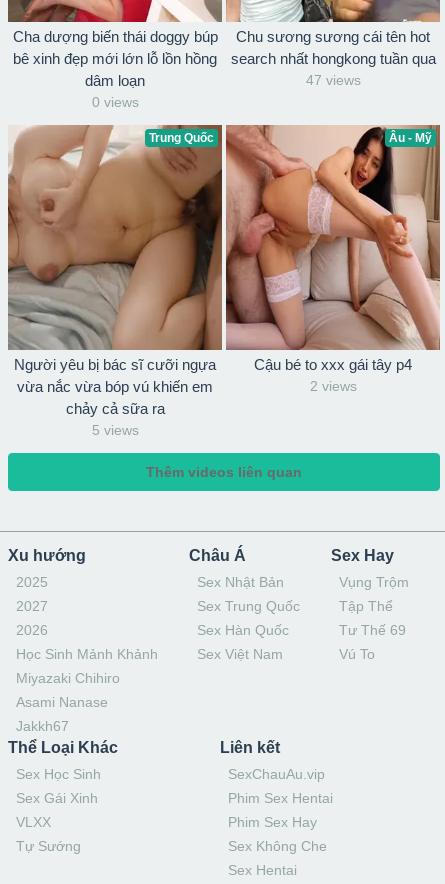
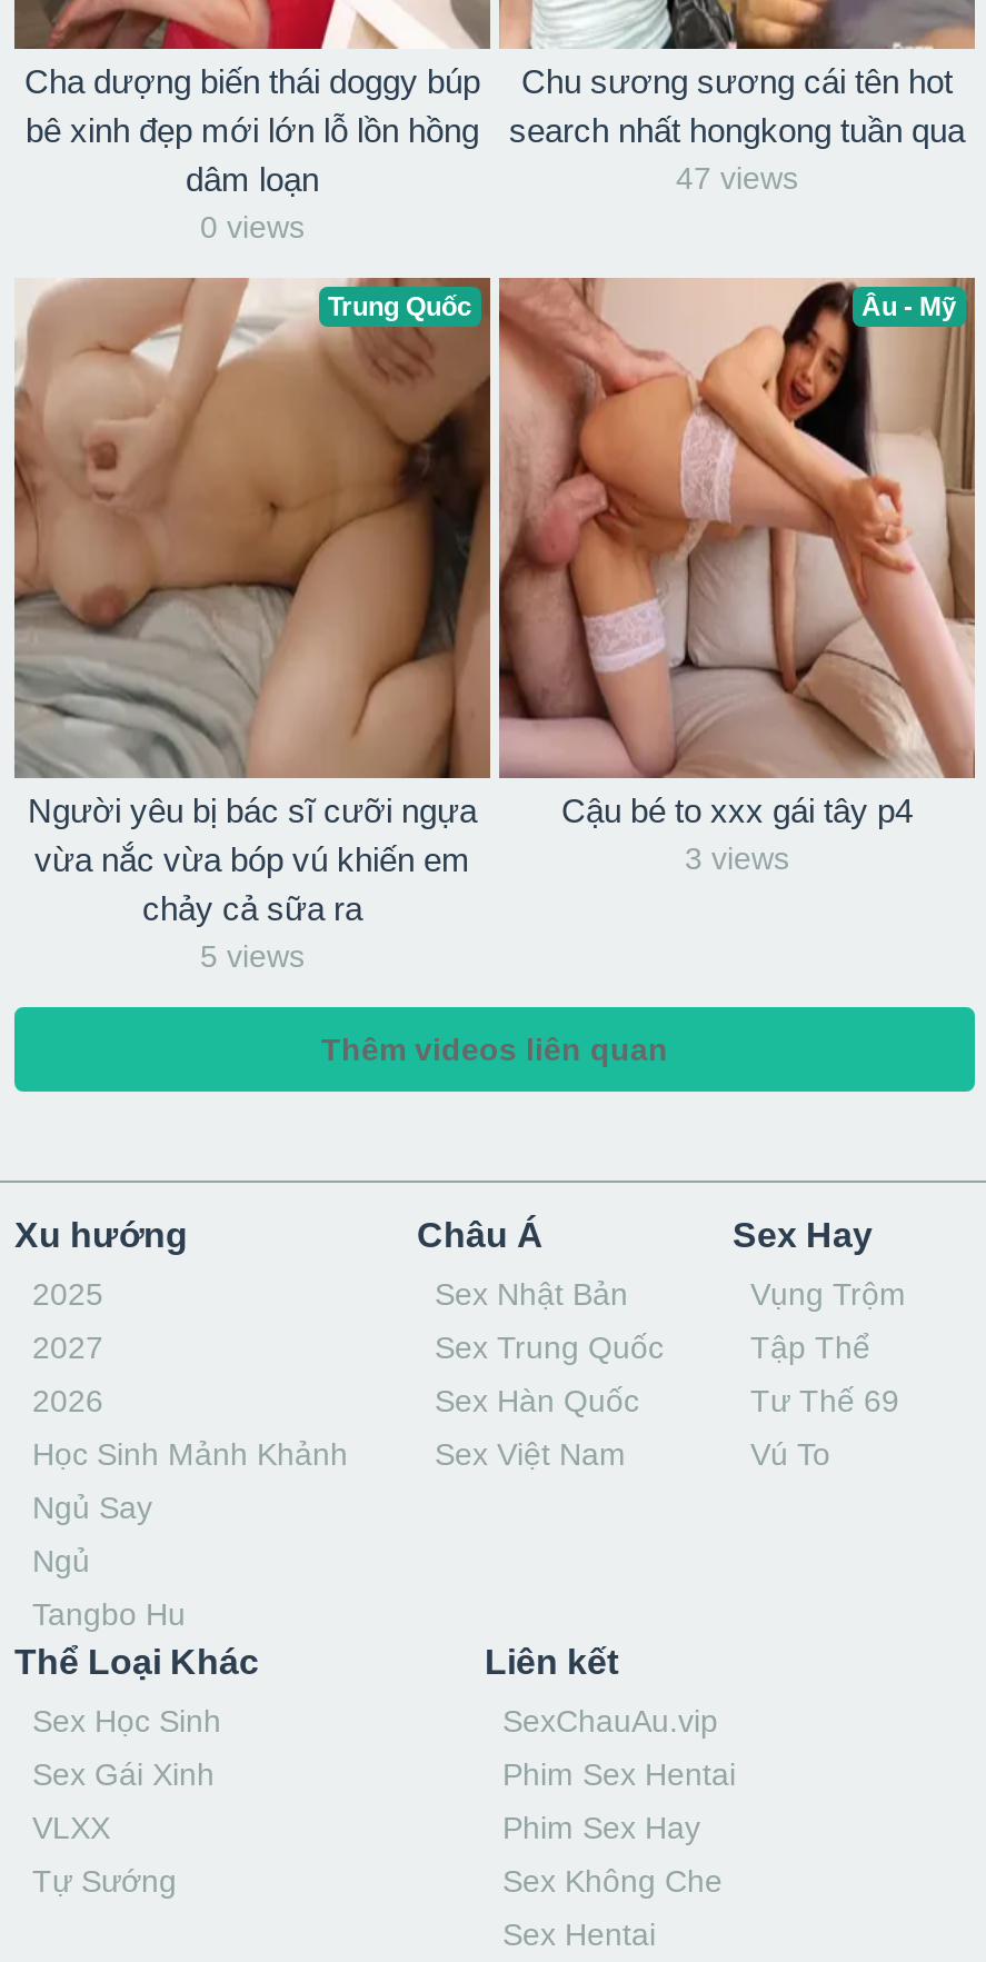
[309,378,356,394] 2 views -> [685,840,789,876] 3 views
[16,670,120,686] Miyazaki Chihiro -> [32,1490,152,1525] Ngủ Say
[16,694,108,710] Asami Nanase -> [32,1543,90,1578] Ngủ
[16,718,69,734] Jakkh67 -> [32,1596,186,1632] Tangbo Hu

